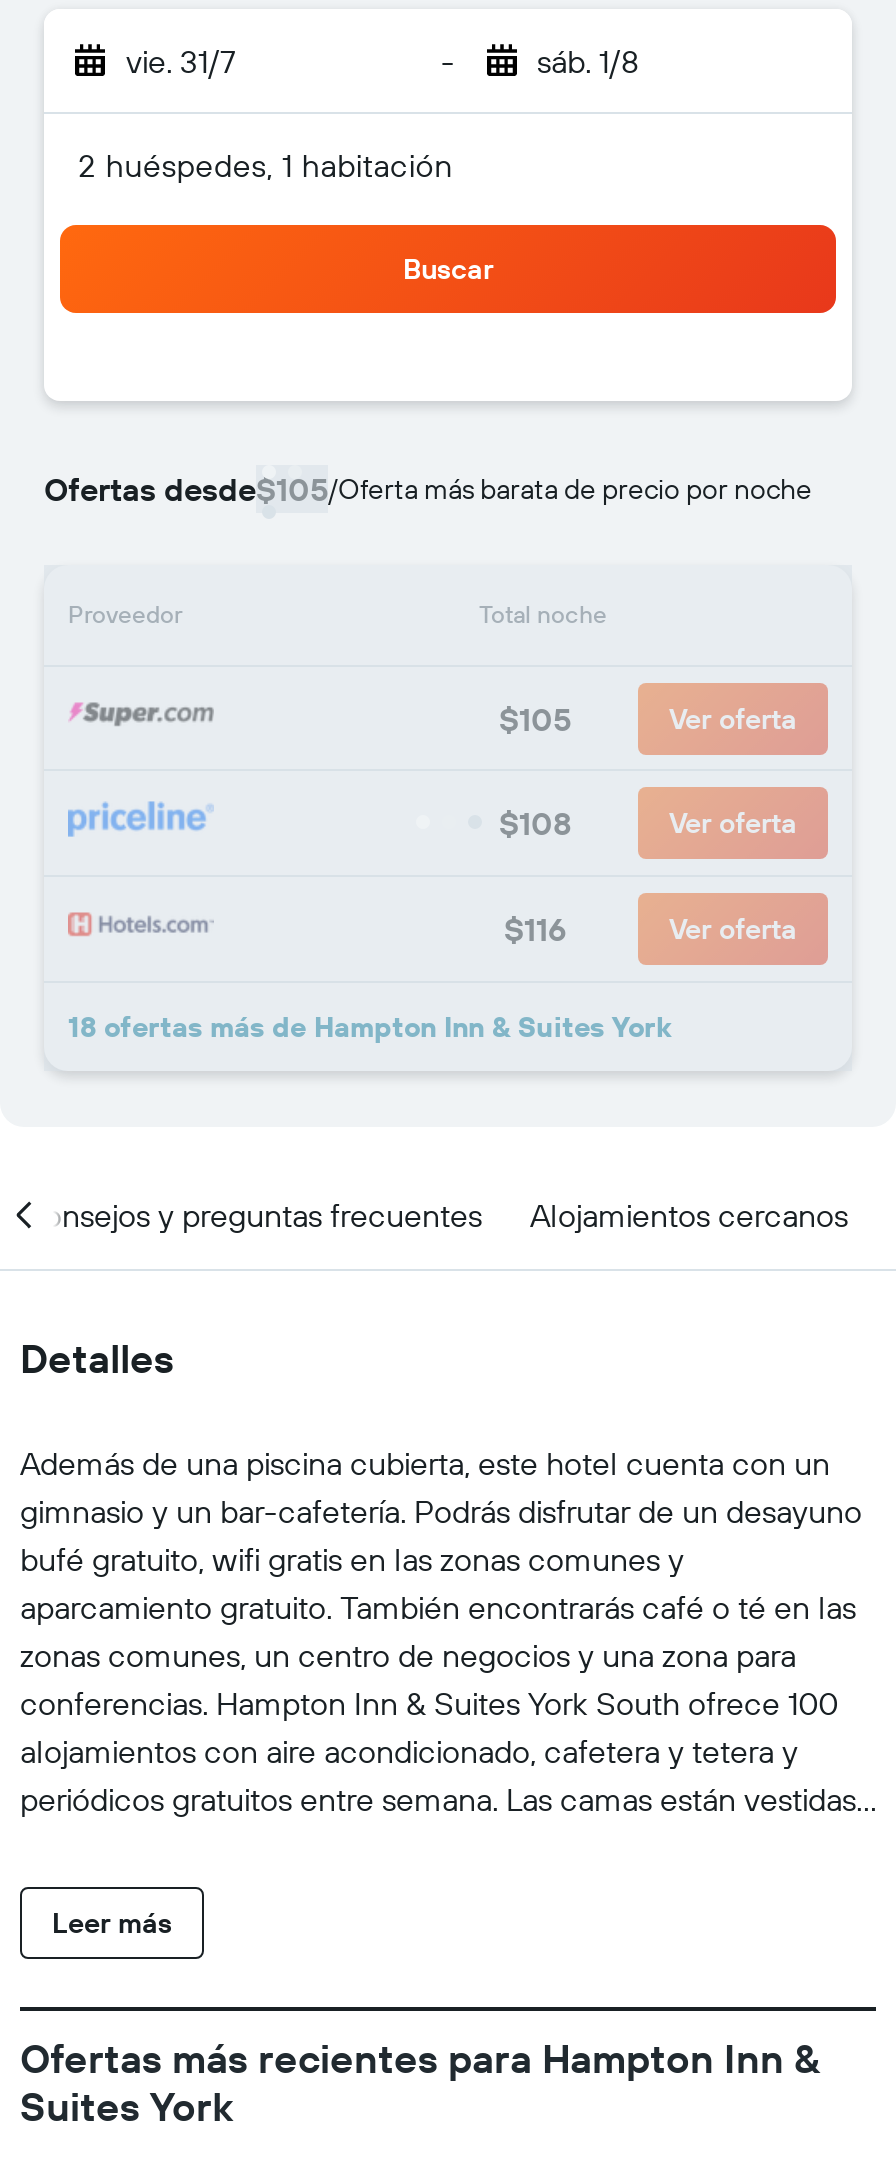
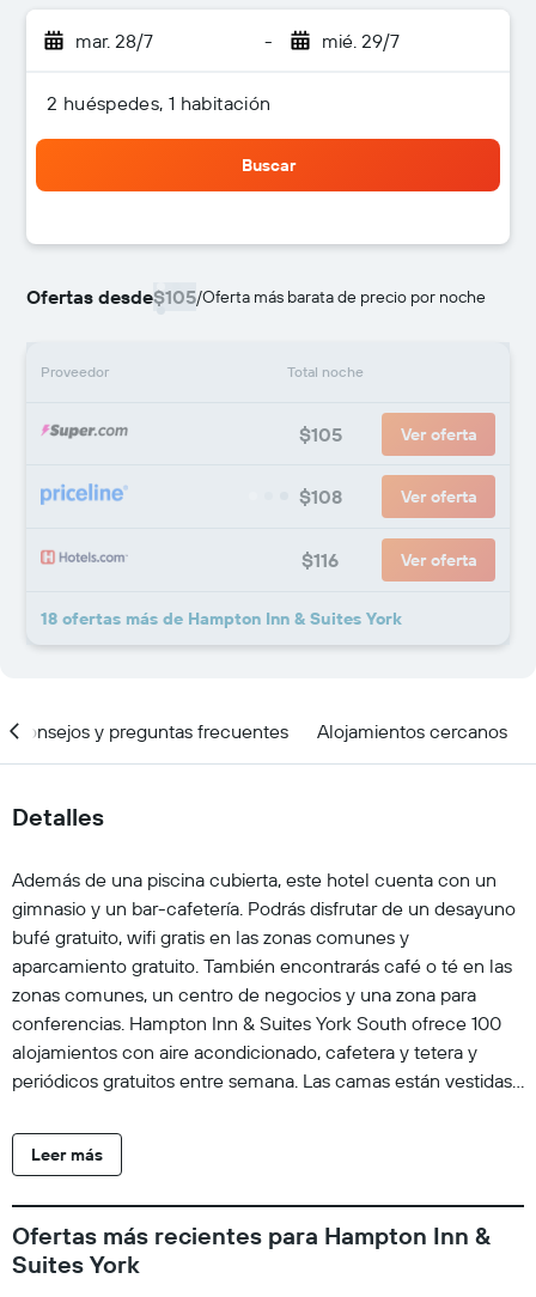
[126,41,236,81] vie. 31/7 -> [75,29,153,53] mar. 28/7
[537,41,639,81] sáb. 1/8 -> [321,29,399,53] mié. 29/7

